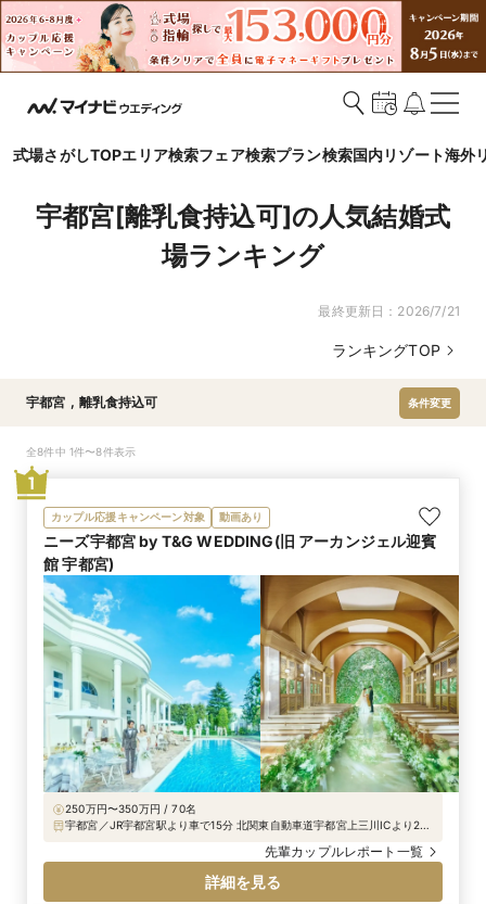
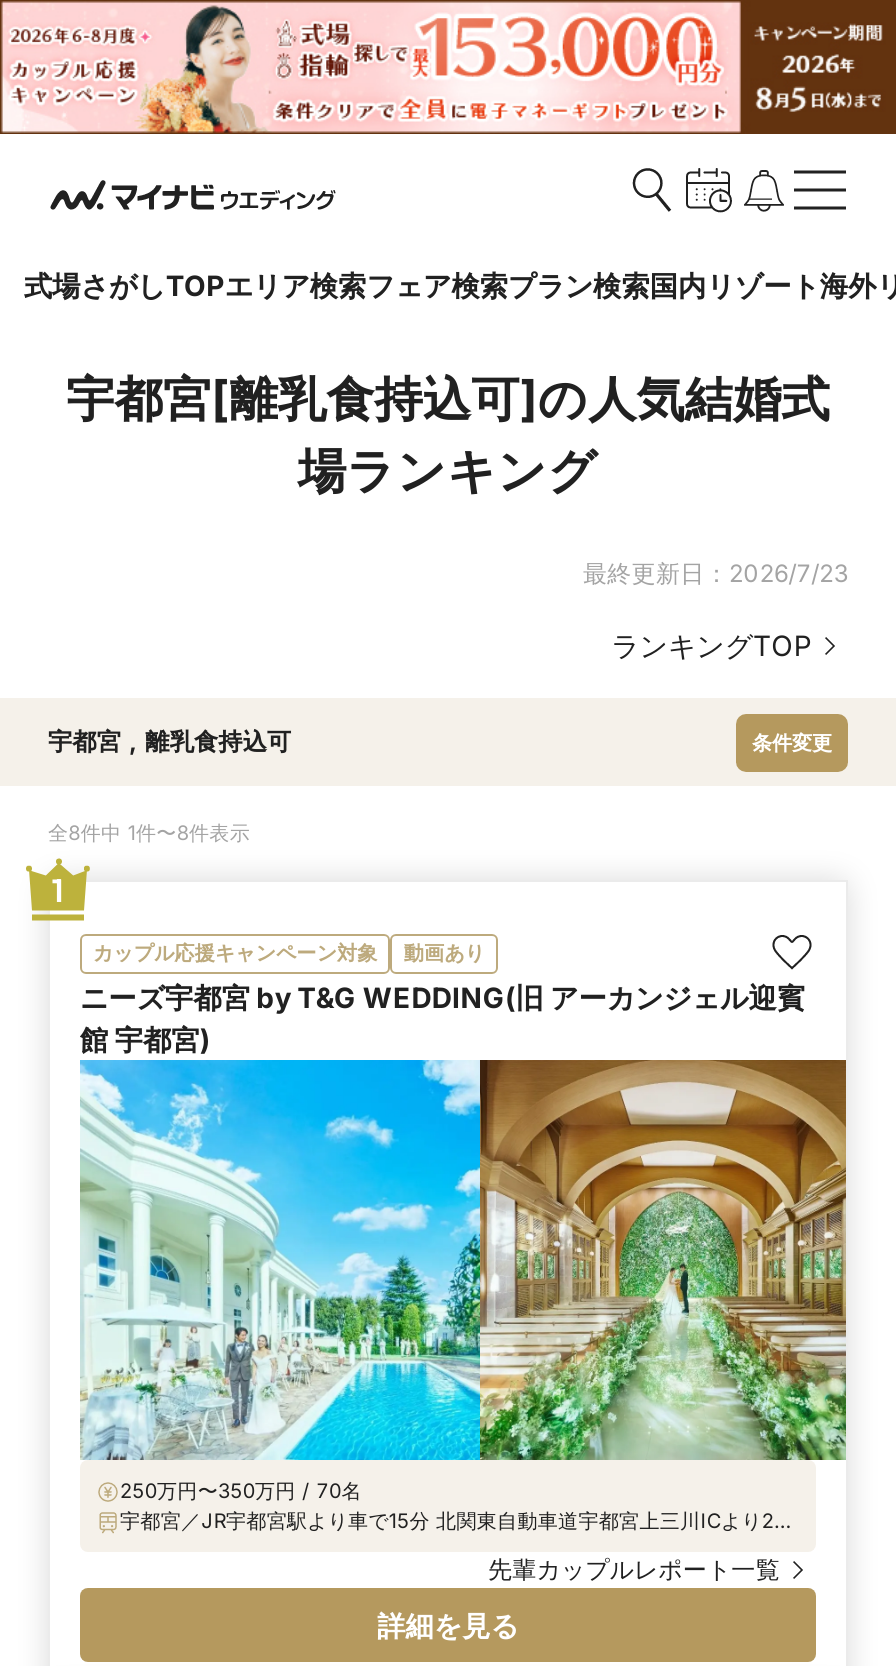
[318,303,460,319] 最終更新日：2026/7/21 -> [583,558,848,588] 最終更新日：2026/7/23

